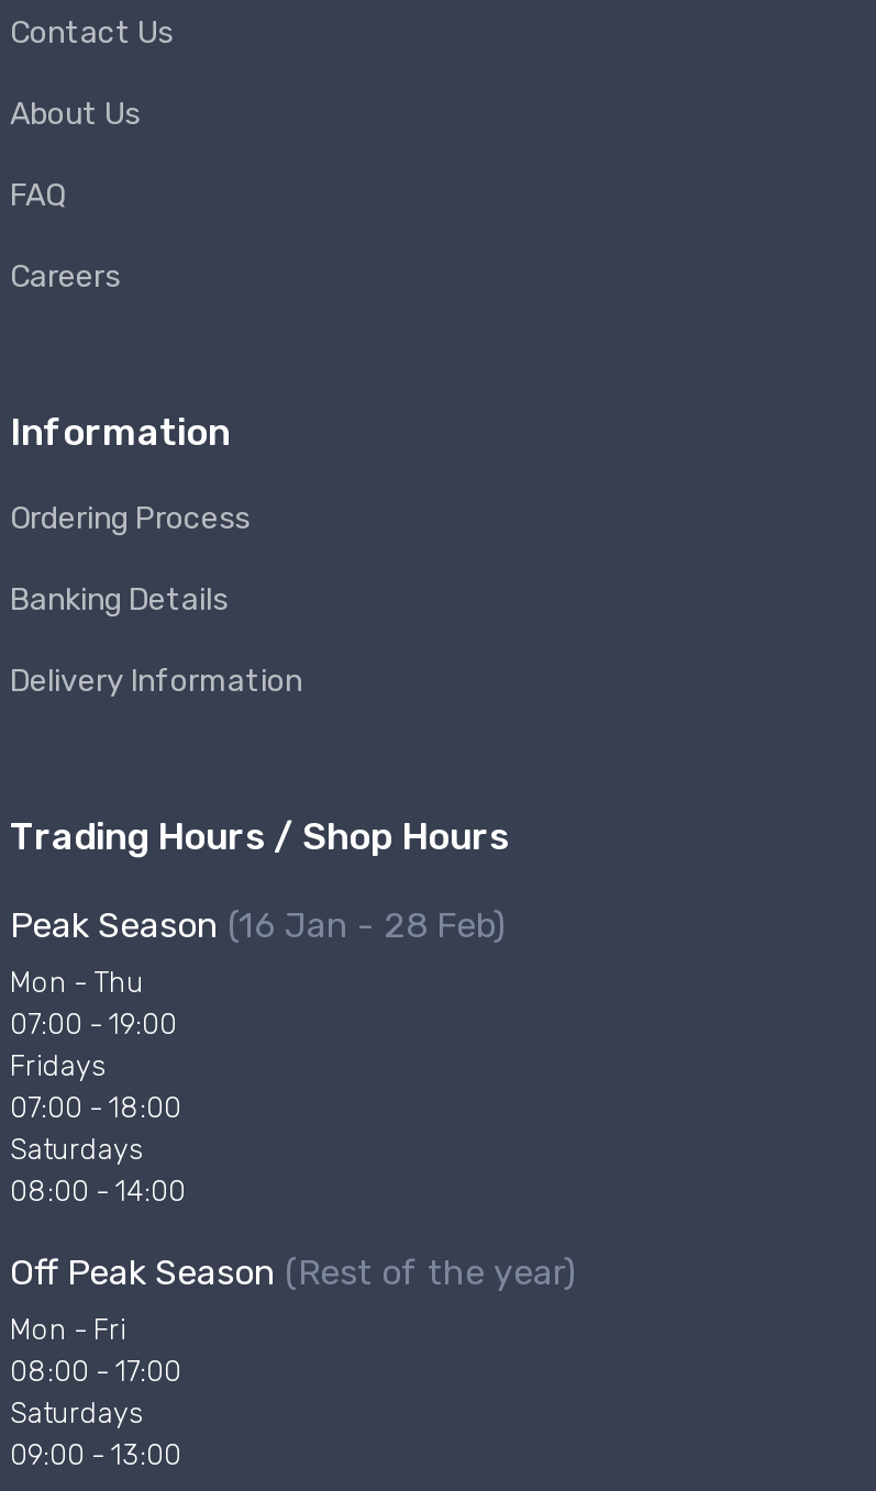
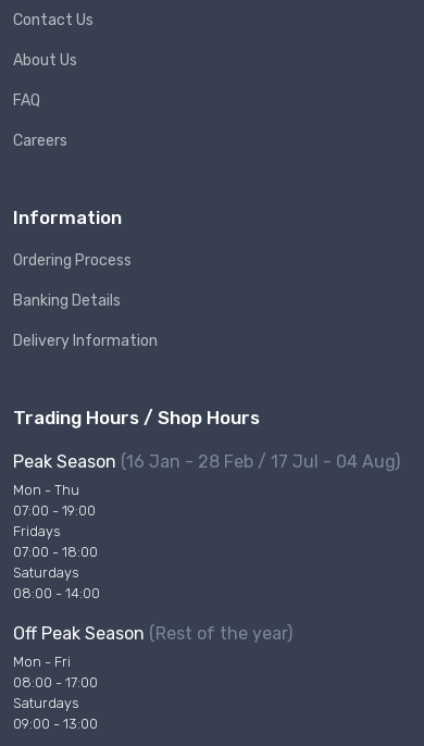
[10,904,504,946] Peak Season (16 Jan - 28 Feb) -> [13,451,400,472] Peak Season (16 Jan - 28 Feb / 17 Jul - 04 Aug)

